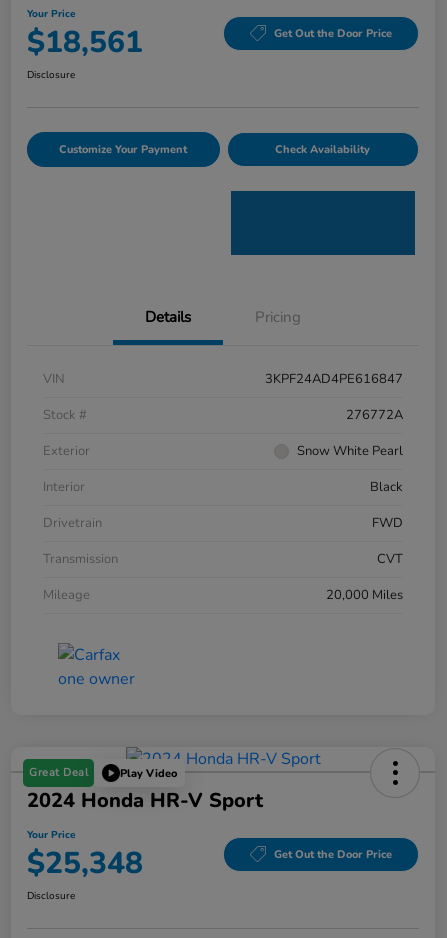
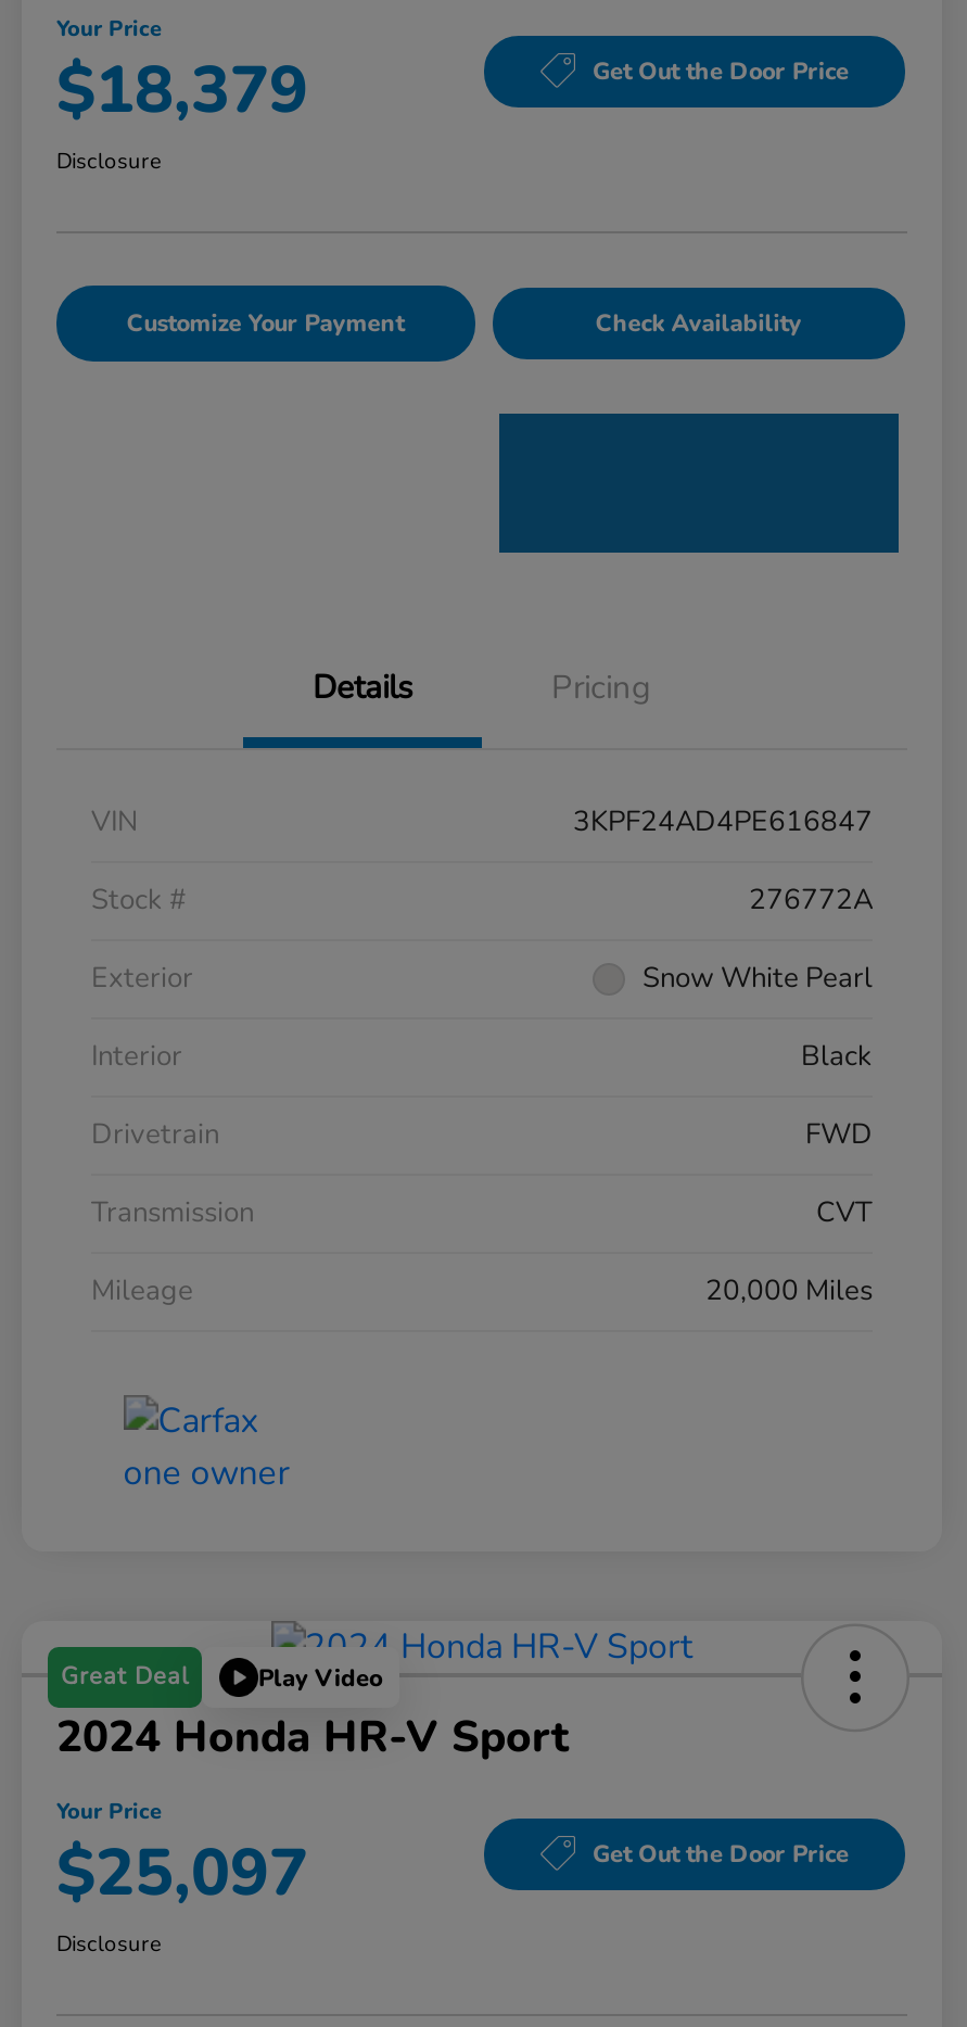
[27,22,143,63] $18,561 -> [56,47,308,136] $18,379
[27,843,143,884] $25,348 -> [56,1830,308,1919] $25,097

